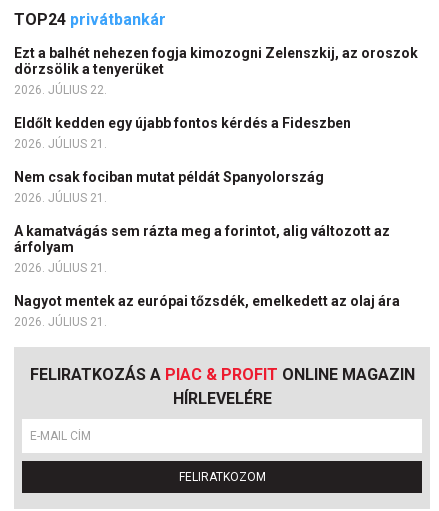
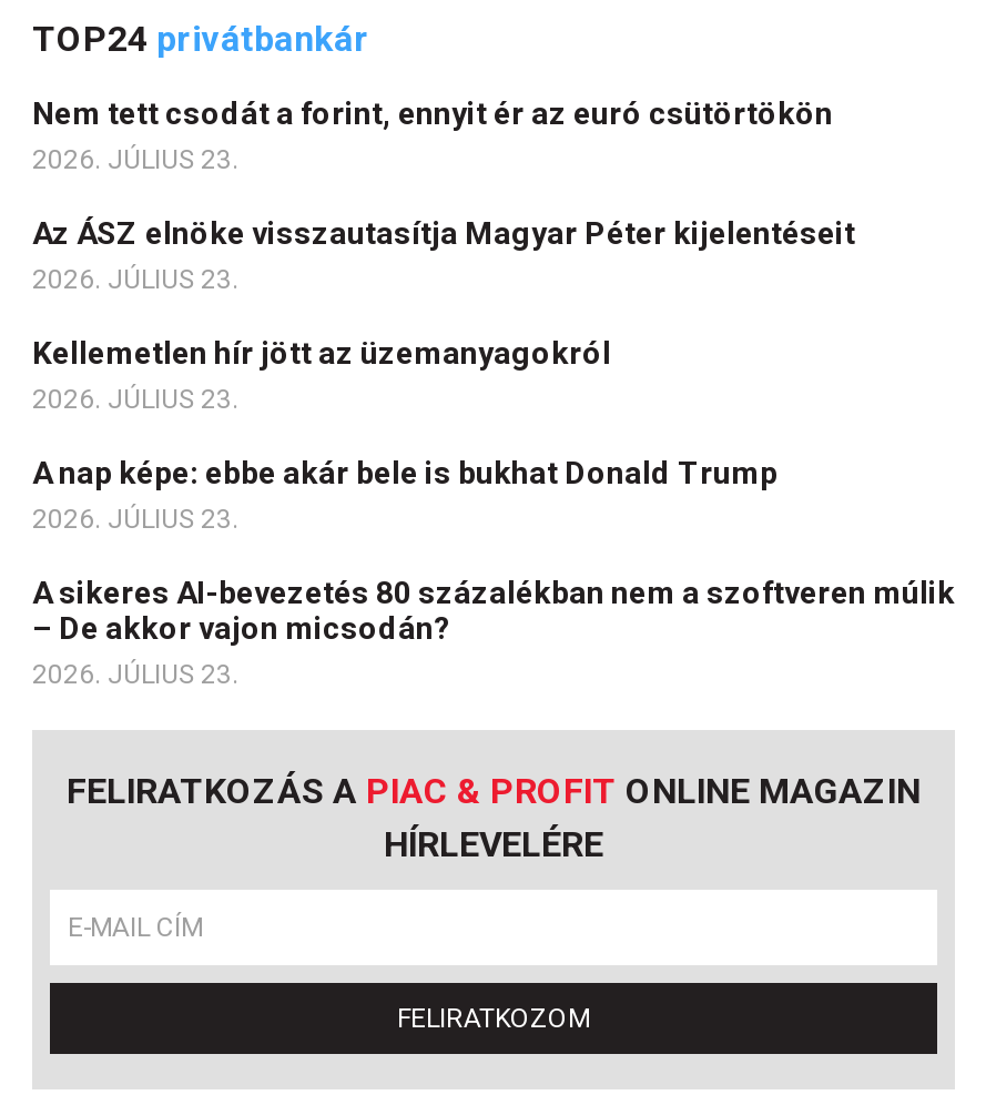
[14,45,418,97] Ezt a balhét nehezen fogja kimozogni Zelenszkij, az oroszok | dörzsölik a tenyerüket | 2026. JÚLIUS 22. -> [32,95,840,175] Nem tett csodát a forint, ennyit ér az euró csütörtökön | 2026. JÚLIUS 23.
[14,115,357,151] Eldőlt kedden egy újabb fontos kérdés a Fideszben | 2026. JÚLIUS 21. -> [32,215,862,295] Az ÁSZ elnöke visszautasítja Magyar Péter kijelentéseit | 2026. JÚLIUS 23.
[14,169,327,205] Nem csak fociban mutat példát Spanyolország | 2026. JÚLIUS 21. -> [32,335,618,415] Kellemetlen hír jött az üzemanyagokról | 2026. JÚLIUS 23.
[14,223,390,275] A kamatvágás sem rázta meg a forintot, alig változott az | árfolyam | 2026. JÚLIUS 21. -> [32,455,784,535] A nap képe: ebbe akár bele is bukhat Donald Trump | 2026. JÚLIUS 23.
[14,293,403,329] Nagyot mentek az európai tőzsdék, emelkedett az olaj ára | 2026. JÚLIUS 21. -> [32,575,955,690] A sikeres AI-bevezetés 80 százalékban nem a szoftveren múlik | – De akkor vajon micsodán? | 2026. JÚLIUS 23.

